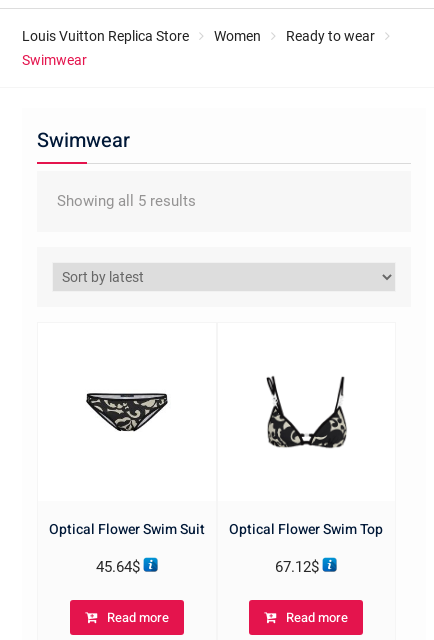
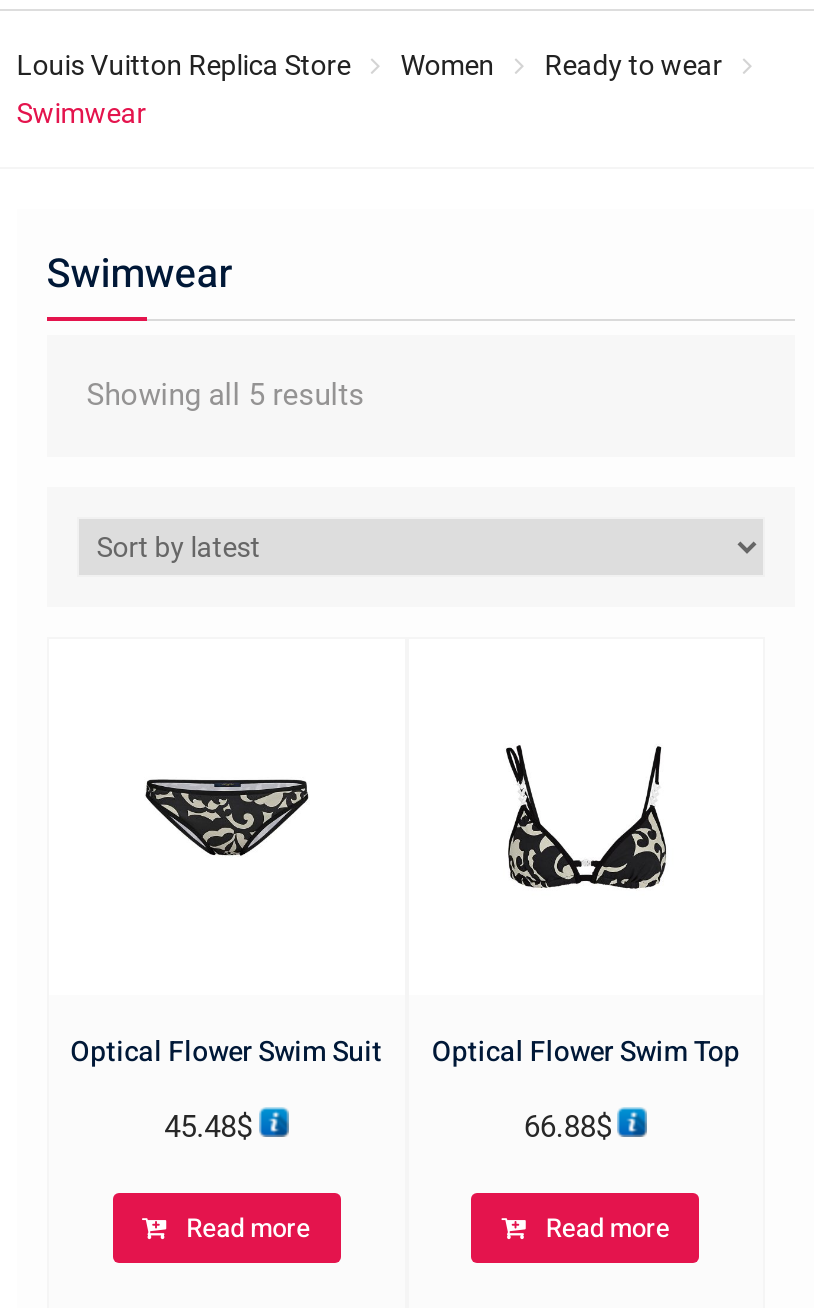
[96,558,140,576] 45.64$ -> [164,1109,252,1145] 45.48$
[275,558,319,576] 67.12$ -> [524,1109,612,1145] 66.88$

